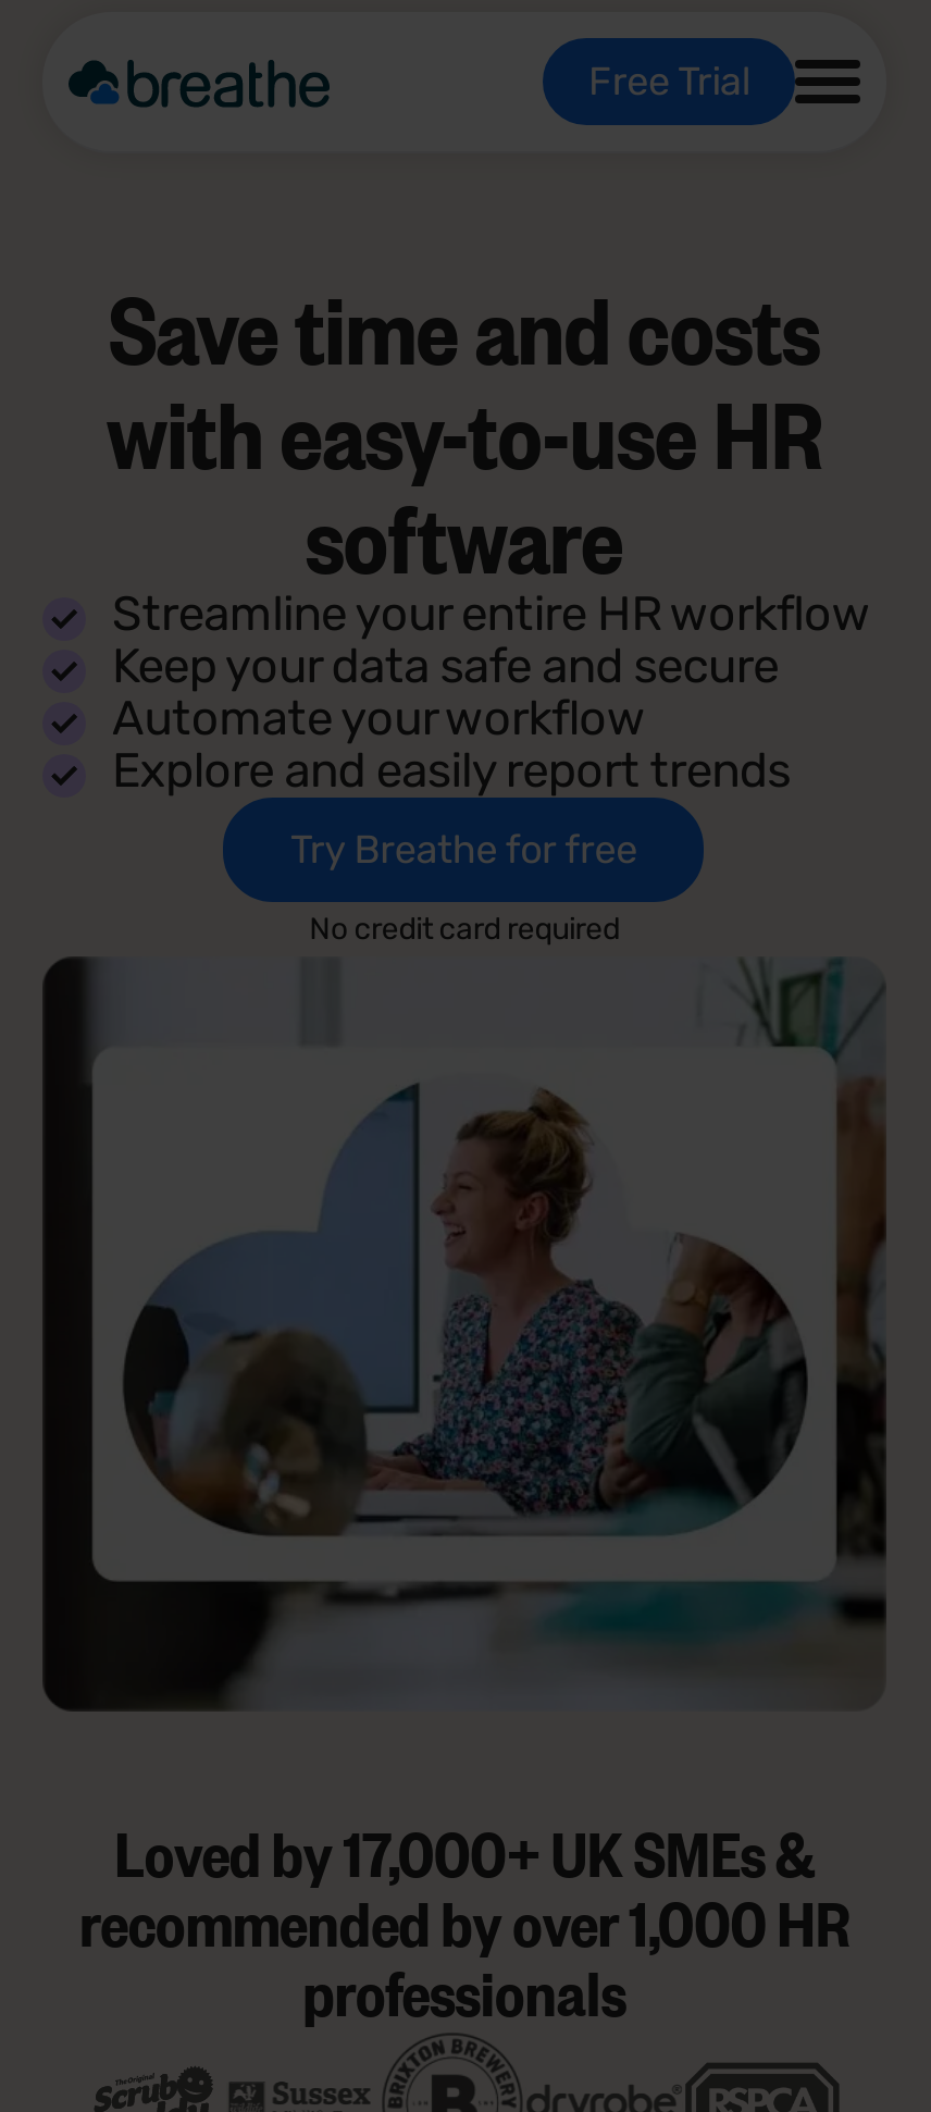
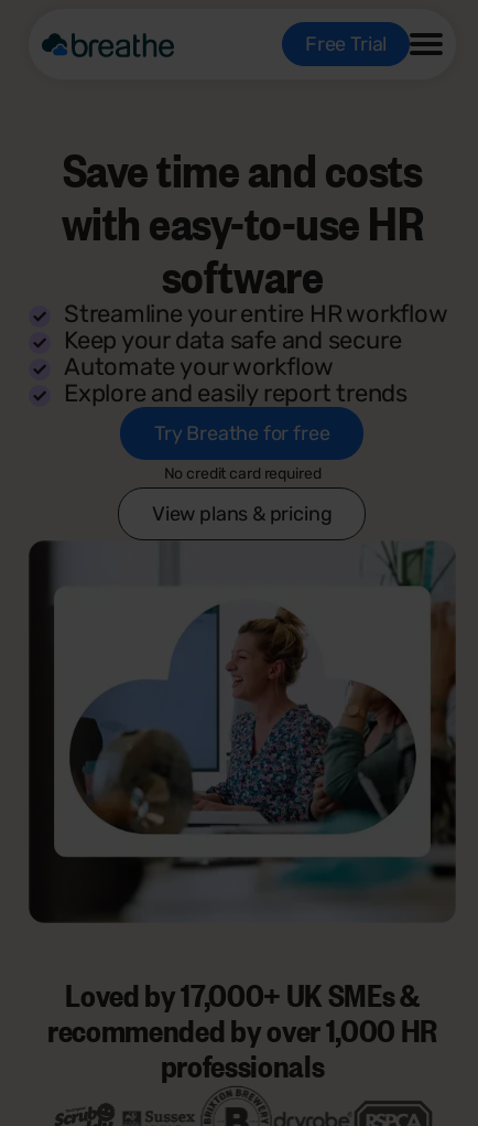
none -> [152,502,332,526] View plans & pricing

